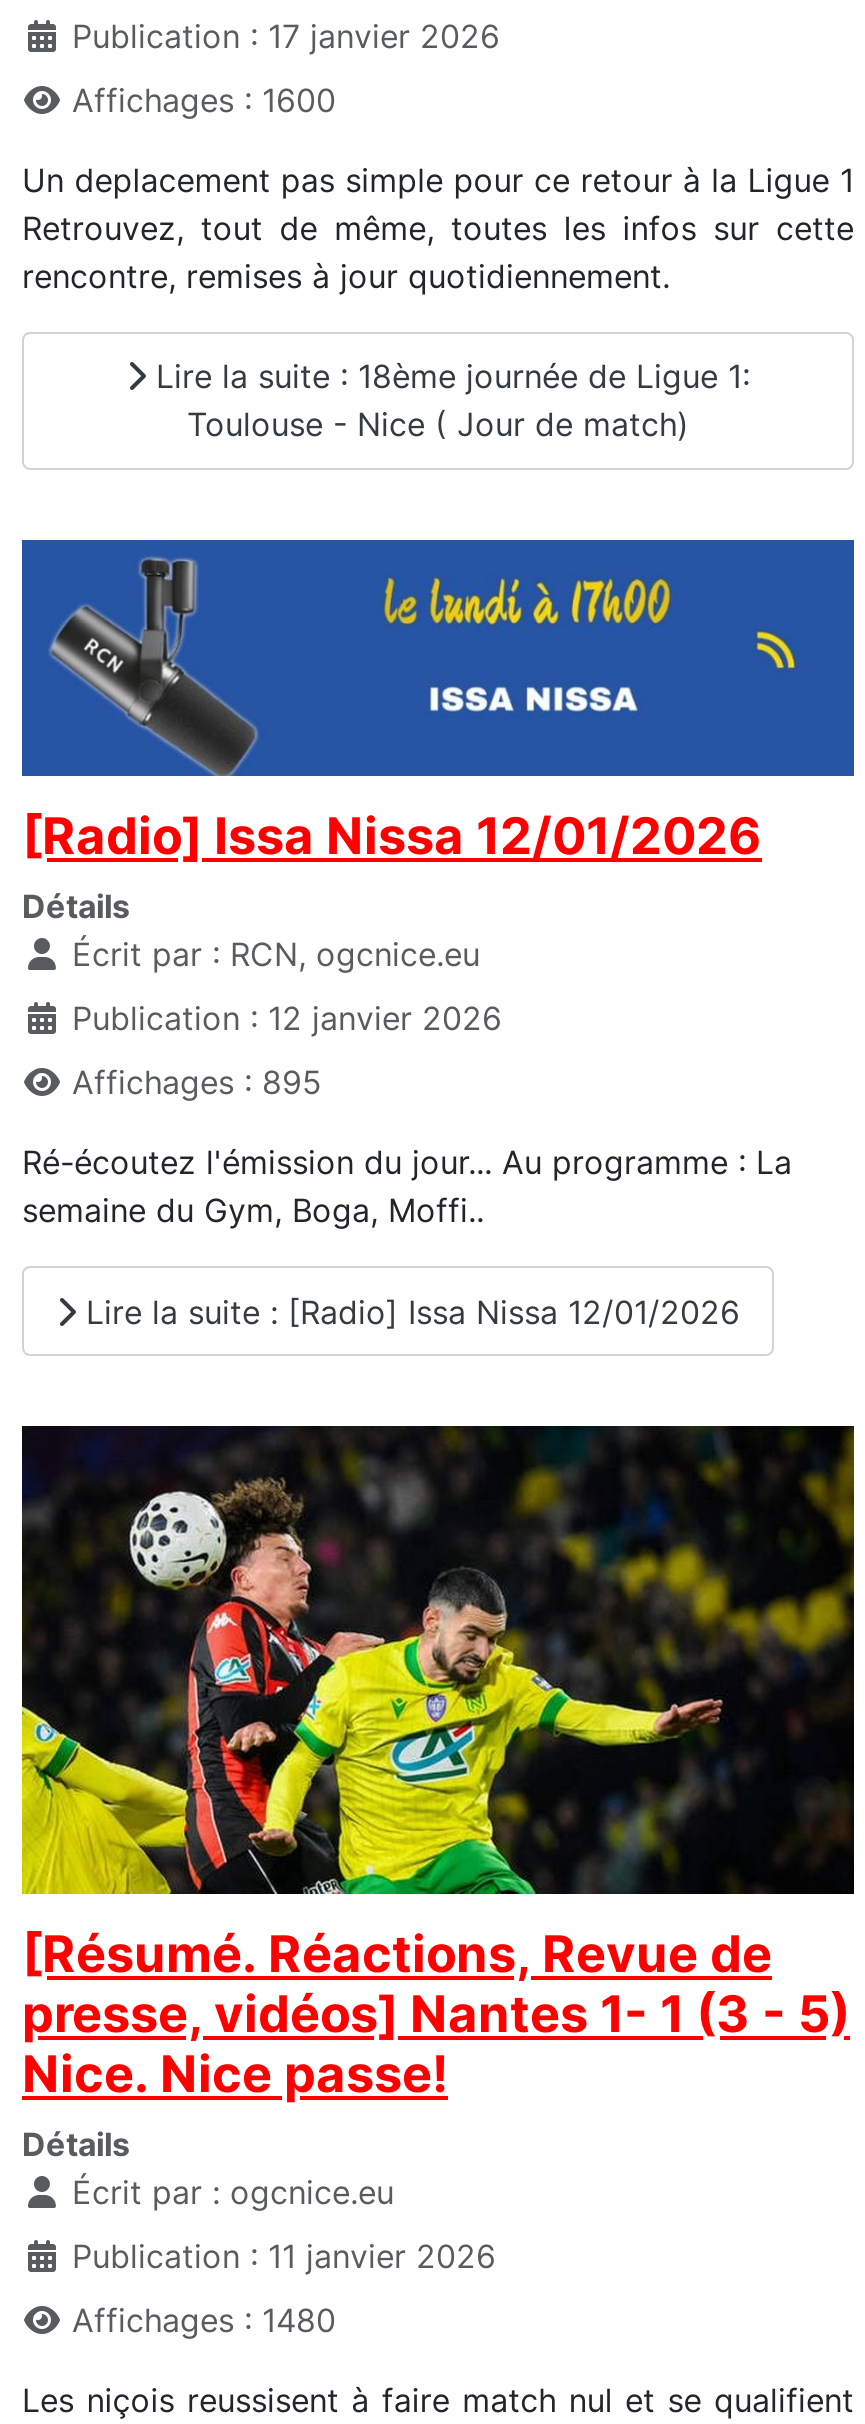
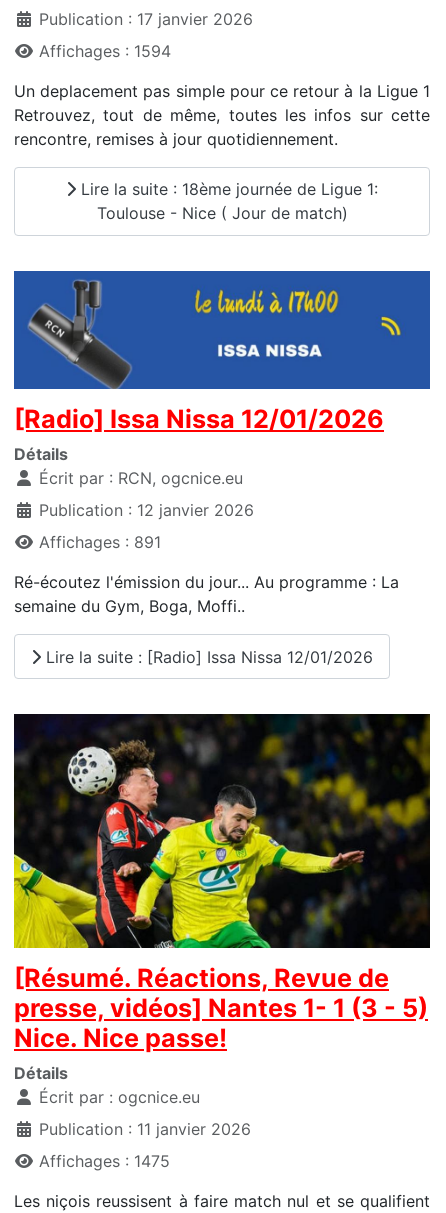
[72,79,336,119] Affichages : 1600 -> [39,41,171,61] Affichages : 1594
[72,1062,322,1102] Affichages : 895 -> [39,532,161,552] Affichages : 891
[72,2300,336,2340] Affichages : 1480 -> [39,1151,170,1171] Affichages : 1475

